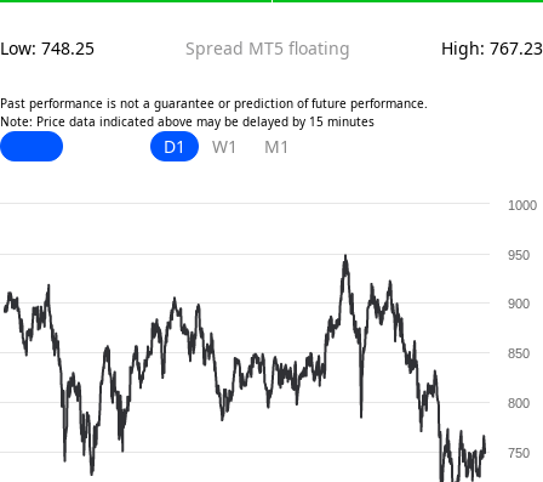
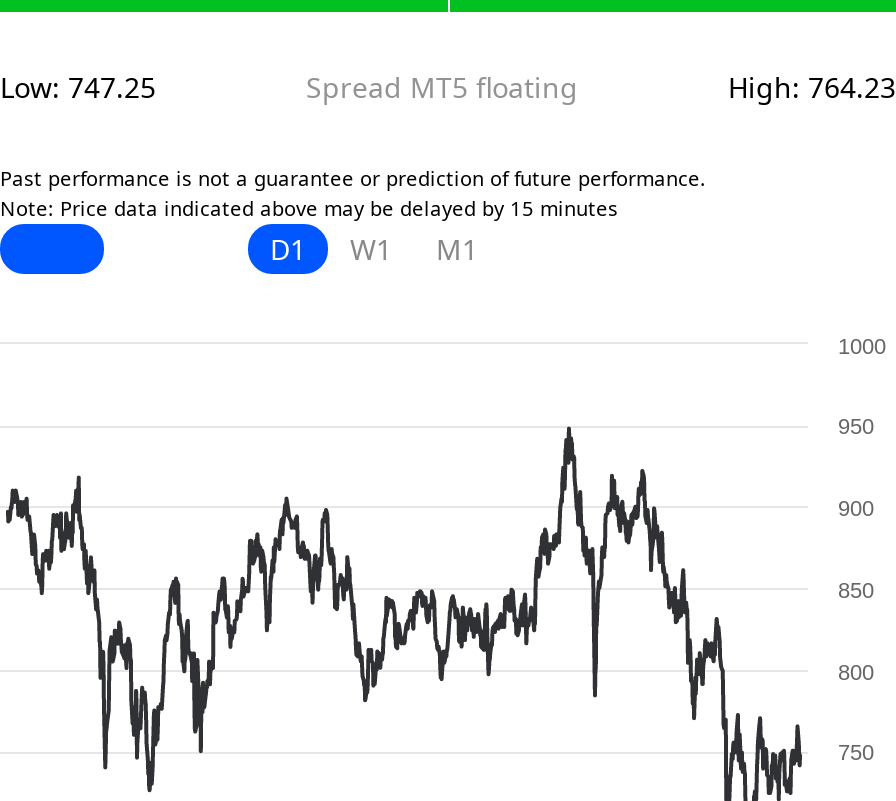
[0,36,95,59] Low: 748.25 -> [0,68,156,106] Low: 747.25
[441,36,543,59] High: 767.23 -> [728,68,896,106] High: 764.23

